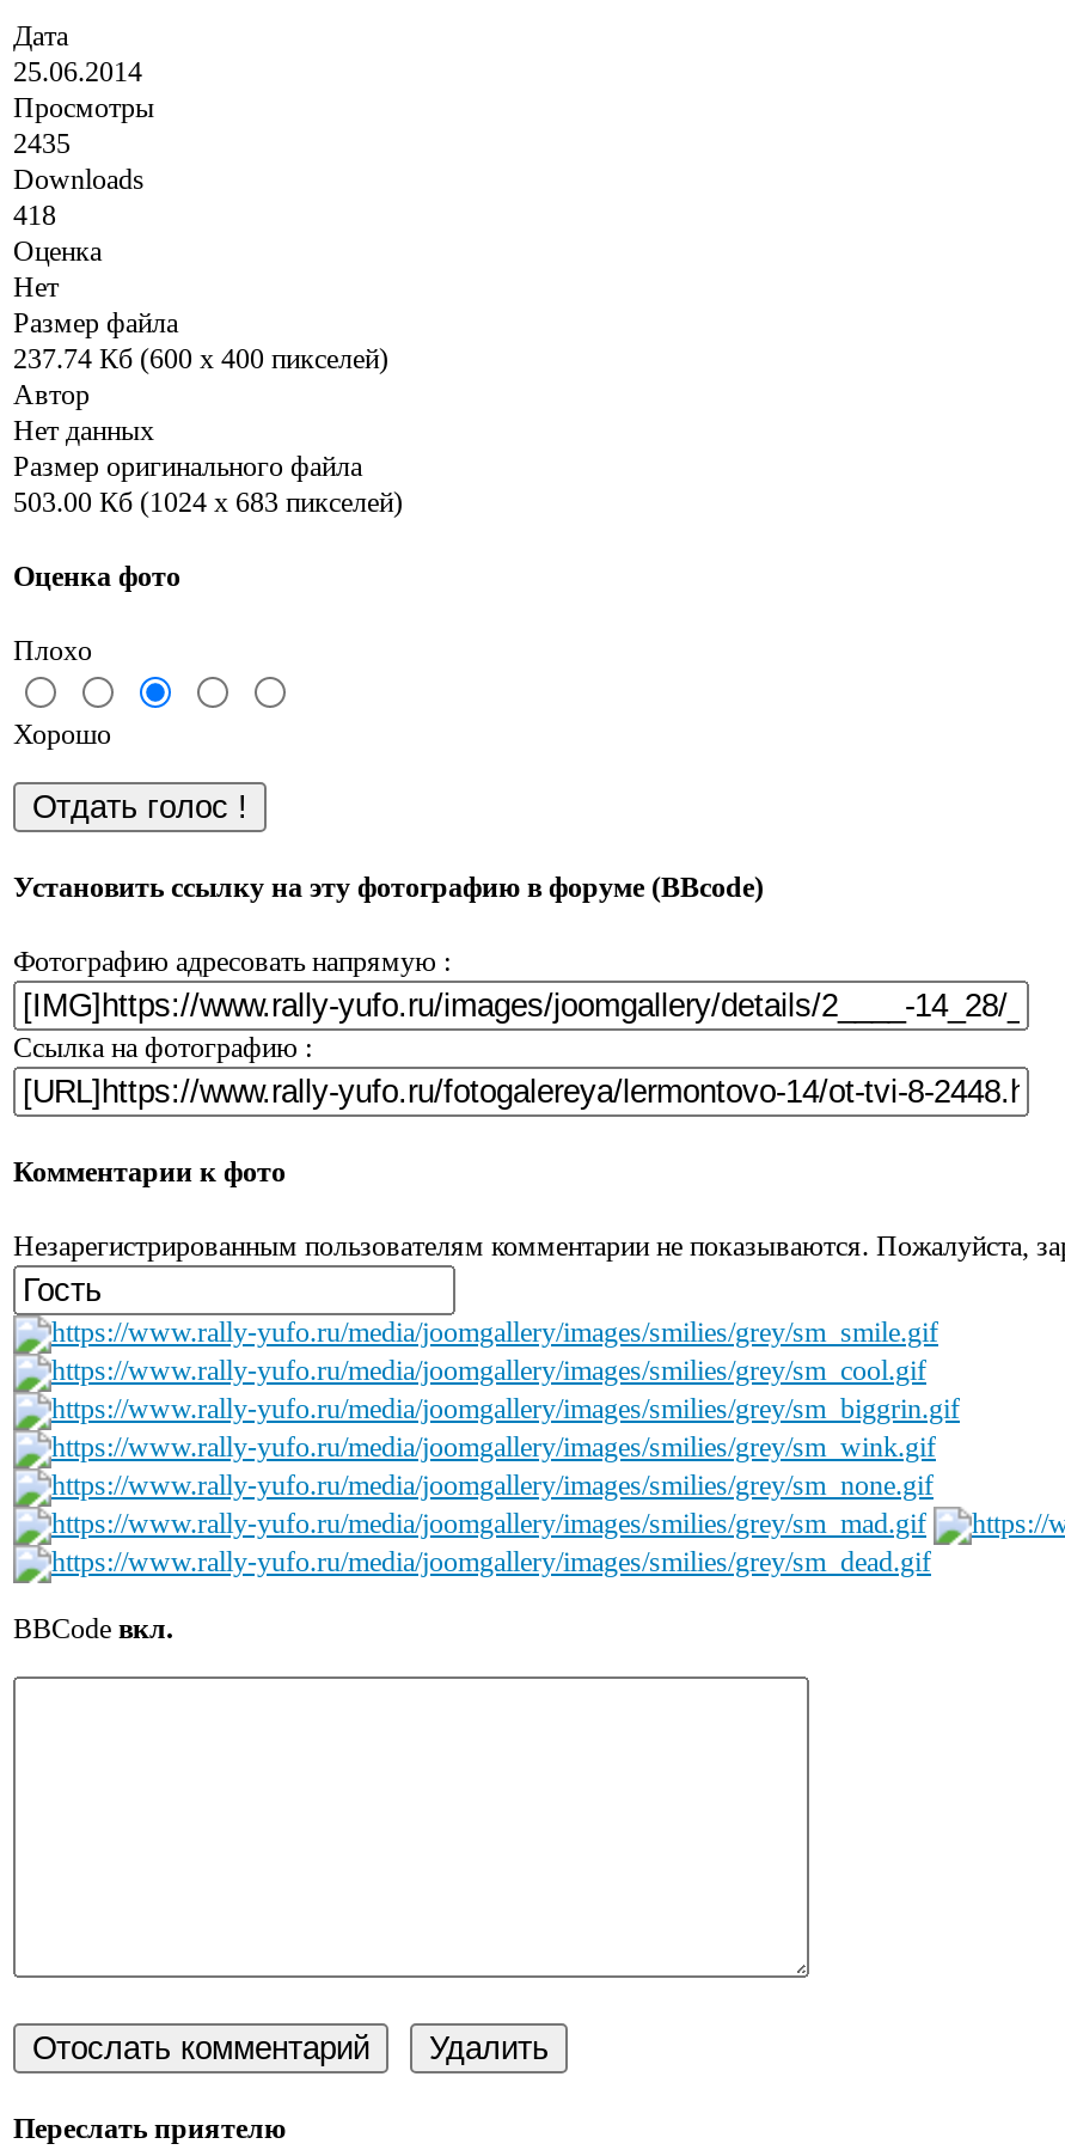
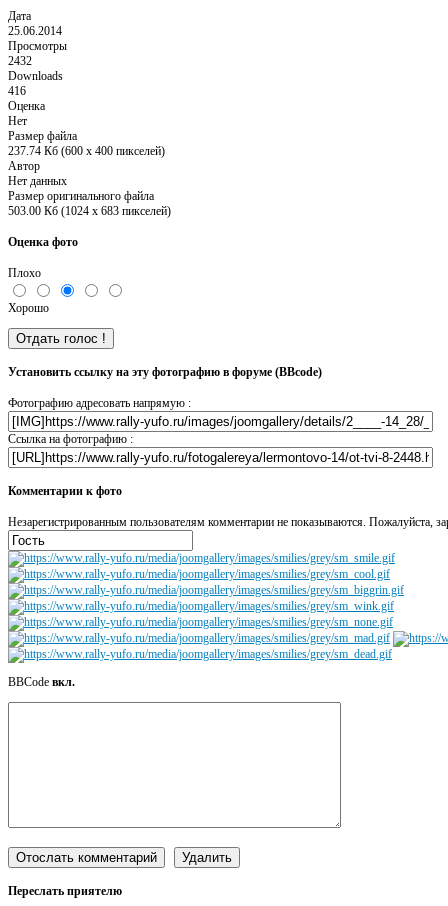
[13,127,71,160] 2435 -> [8,54,32,68] 2432
[13,199,56,232] 418 -> [8,84,26,98] 416

